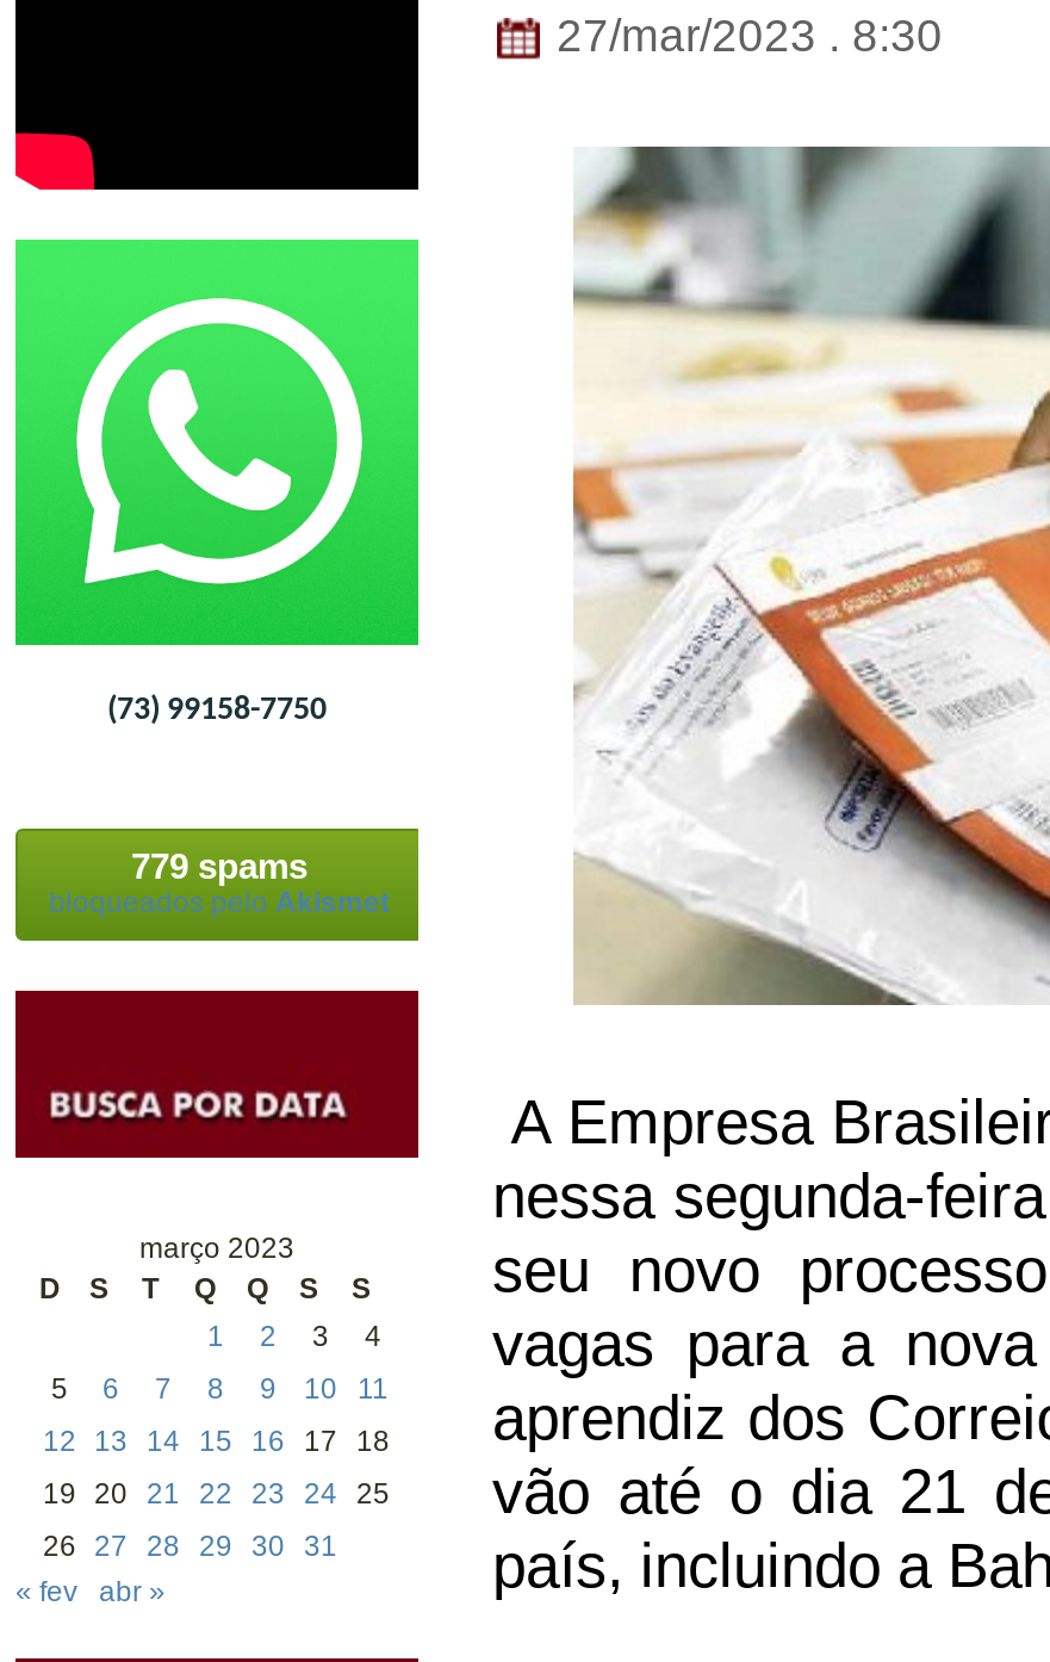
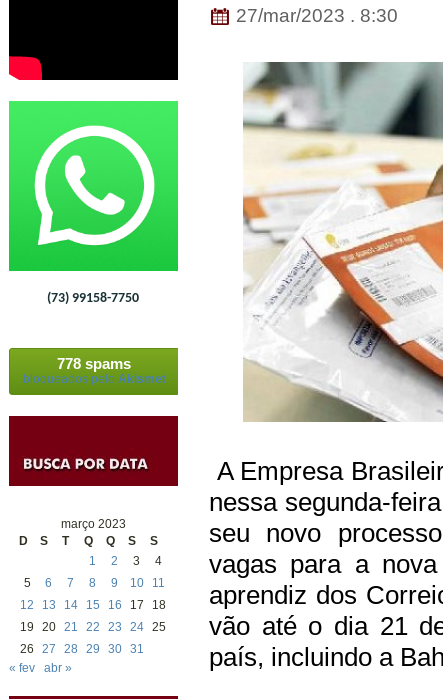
[131,845,307,885] 779 spams -> [57,355,131,372] 778 spams

